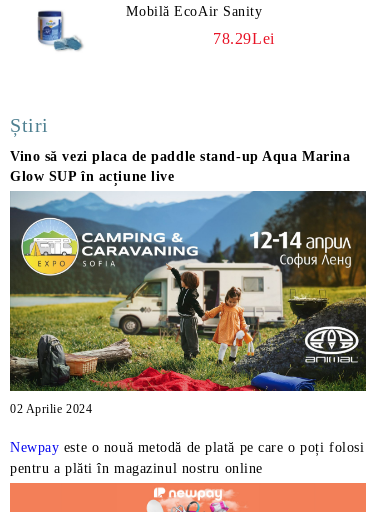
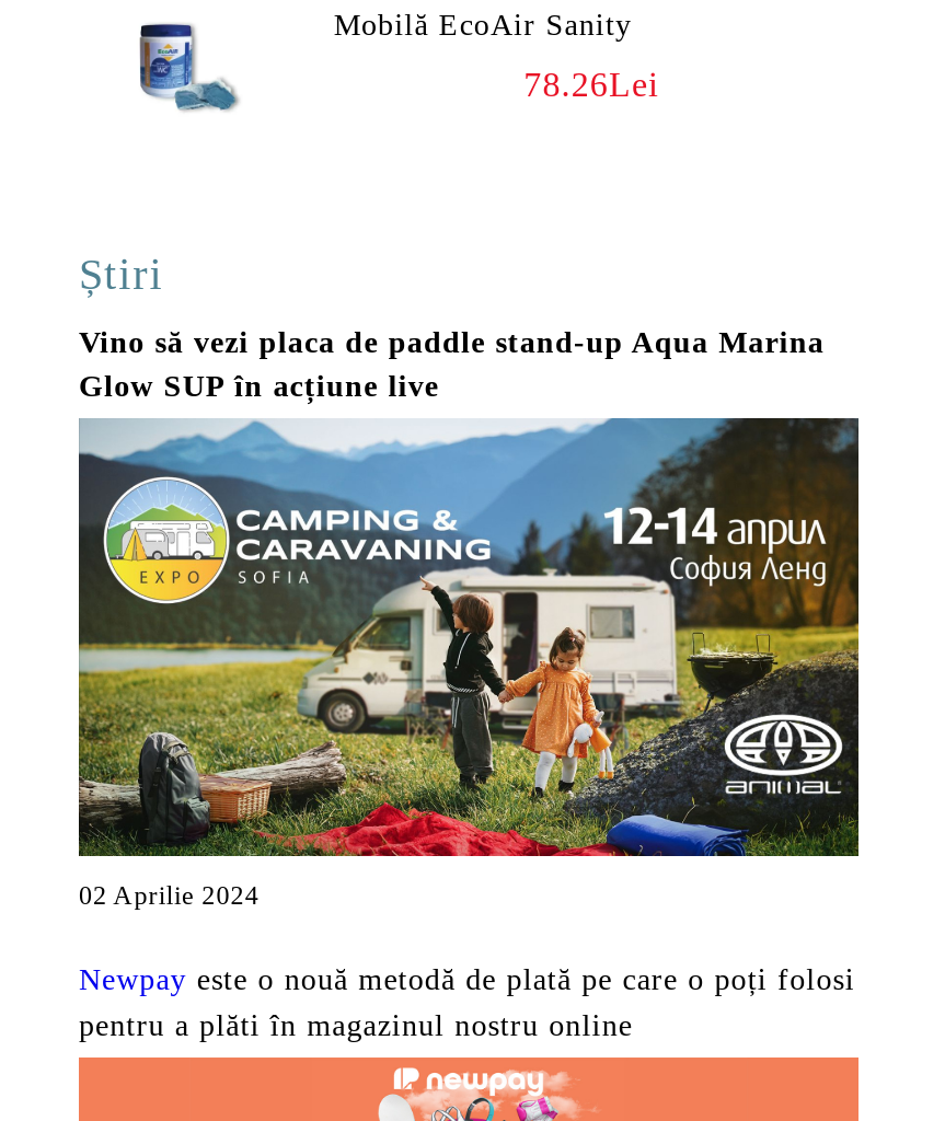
[213,30,275,47] 78.29Lei -> [524,66,658,103] 78.26Lei

